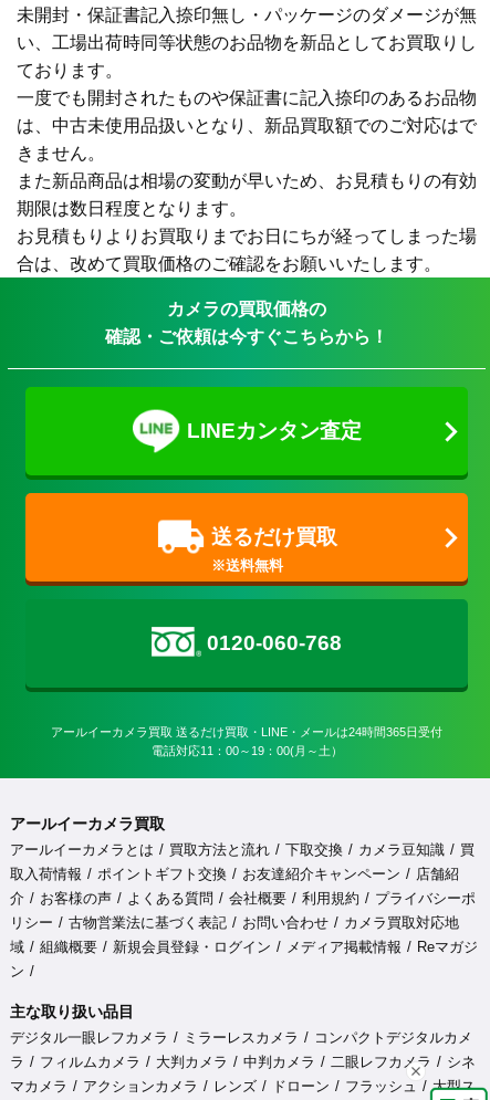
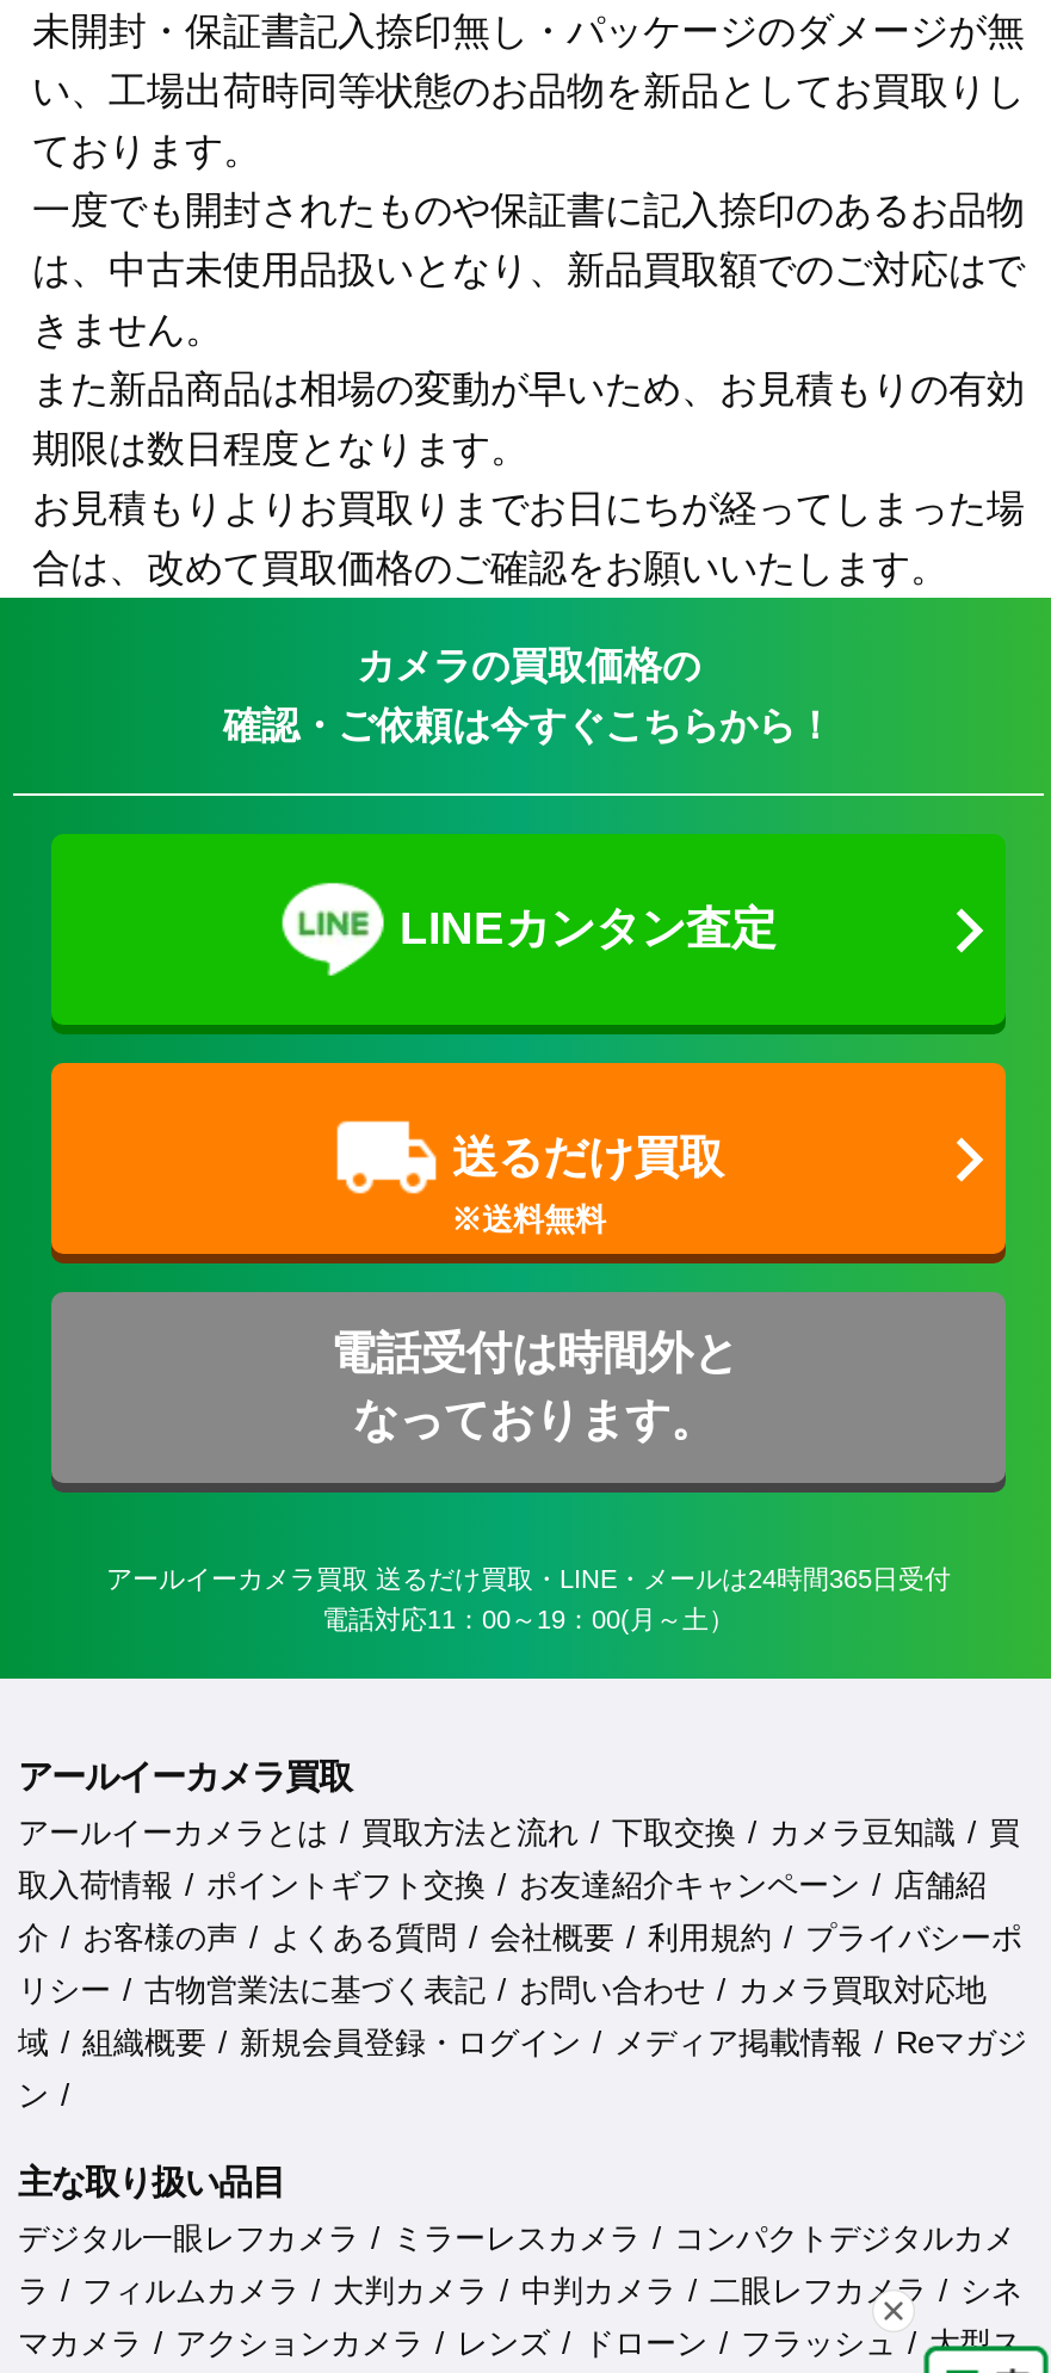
[25,599,468,692] [image] | 0120-060-768 -> [49,1290,1006,1493] [image] | 電話受付は時間外と | なっております。

